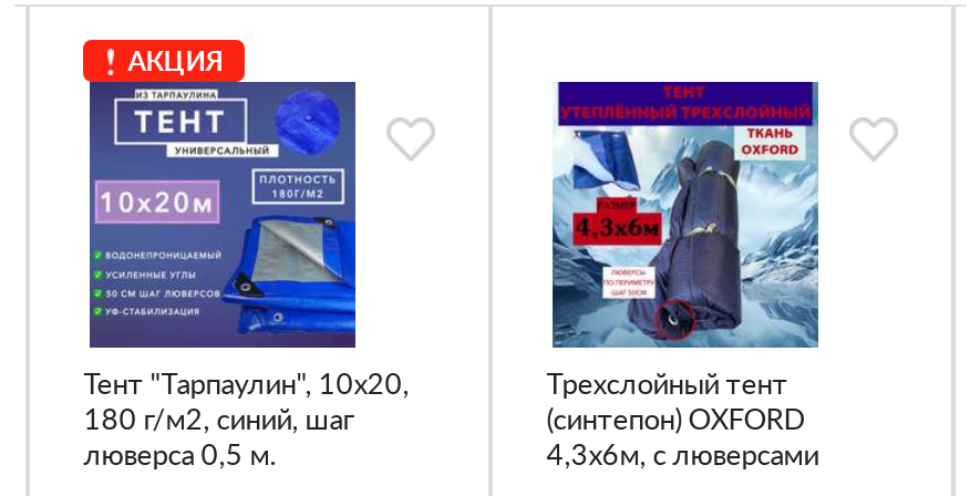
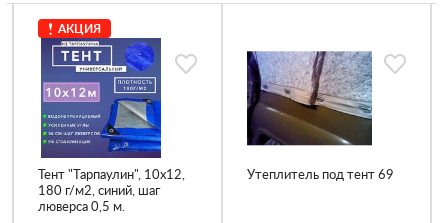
[546,80,823,472] [image] | Трехслойный тент | (синтепон) OXFORD | 4,3x6м, с люверсами -> [246,38,394,182] [image] | Утеплитель под тент 69
[83,372,409,401] Тент "Тарпаулин", 10х20, -> [38,169,185,182] Тент "Тарпаулин", 10х12,

